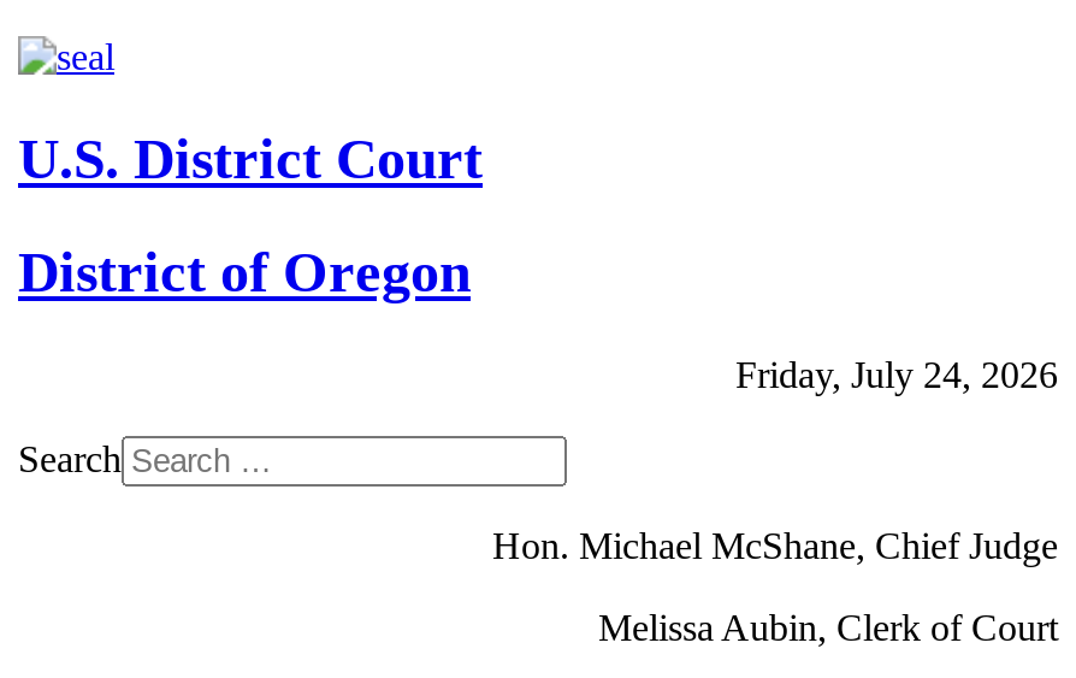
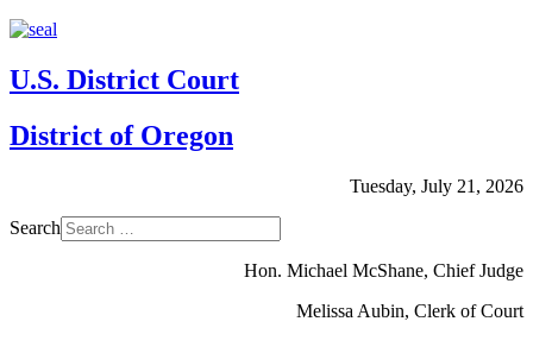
[735,353,1058,394] Friday, July 24, 2026 -> [350,176,523,196] Tuesday, July 21, 2026

